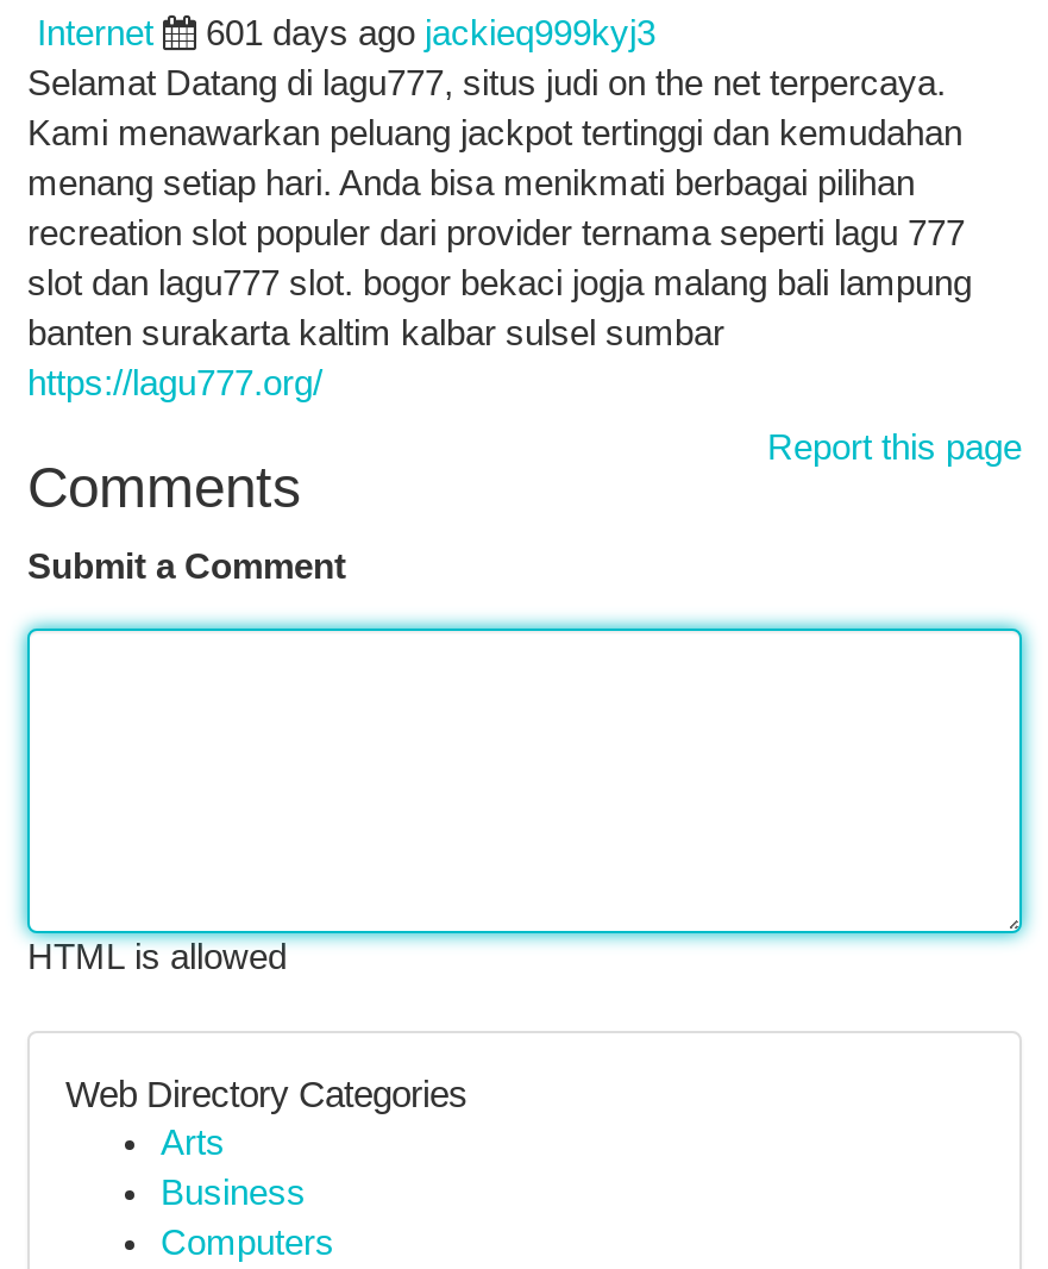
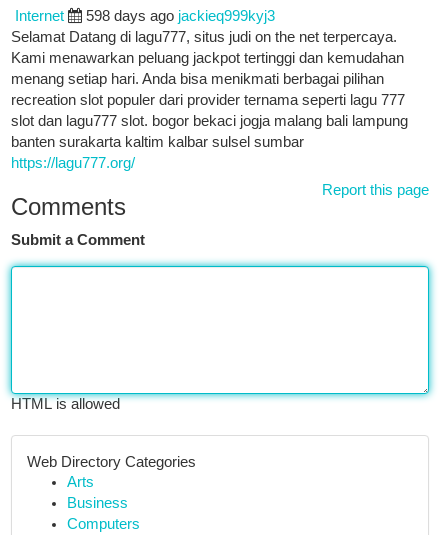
[206,14,655,52] 601 days ago jackieq999kyj3 -> [86,8,275,24] 598 days ago jackieq999kyj3

